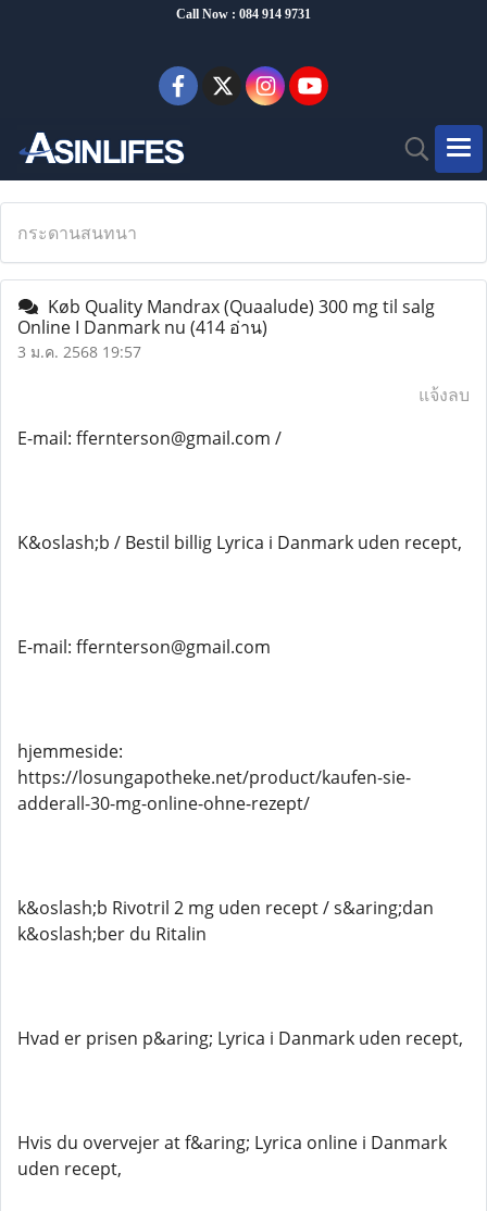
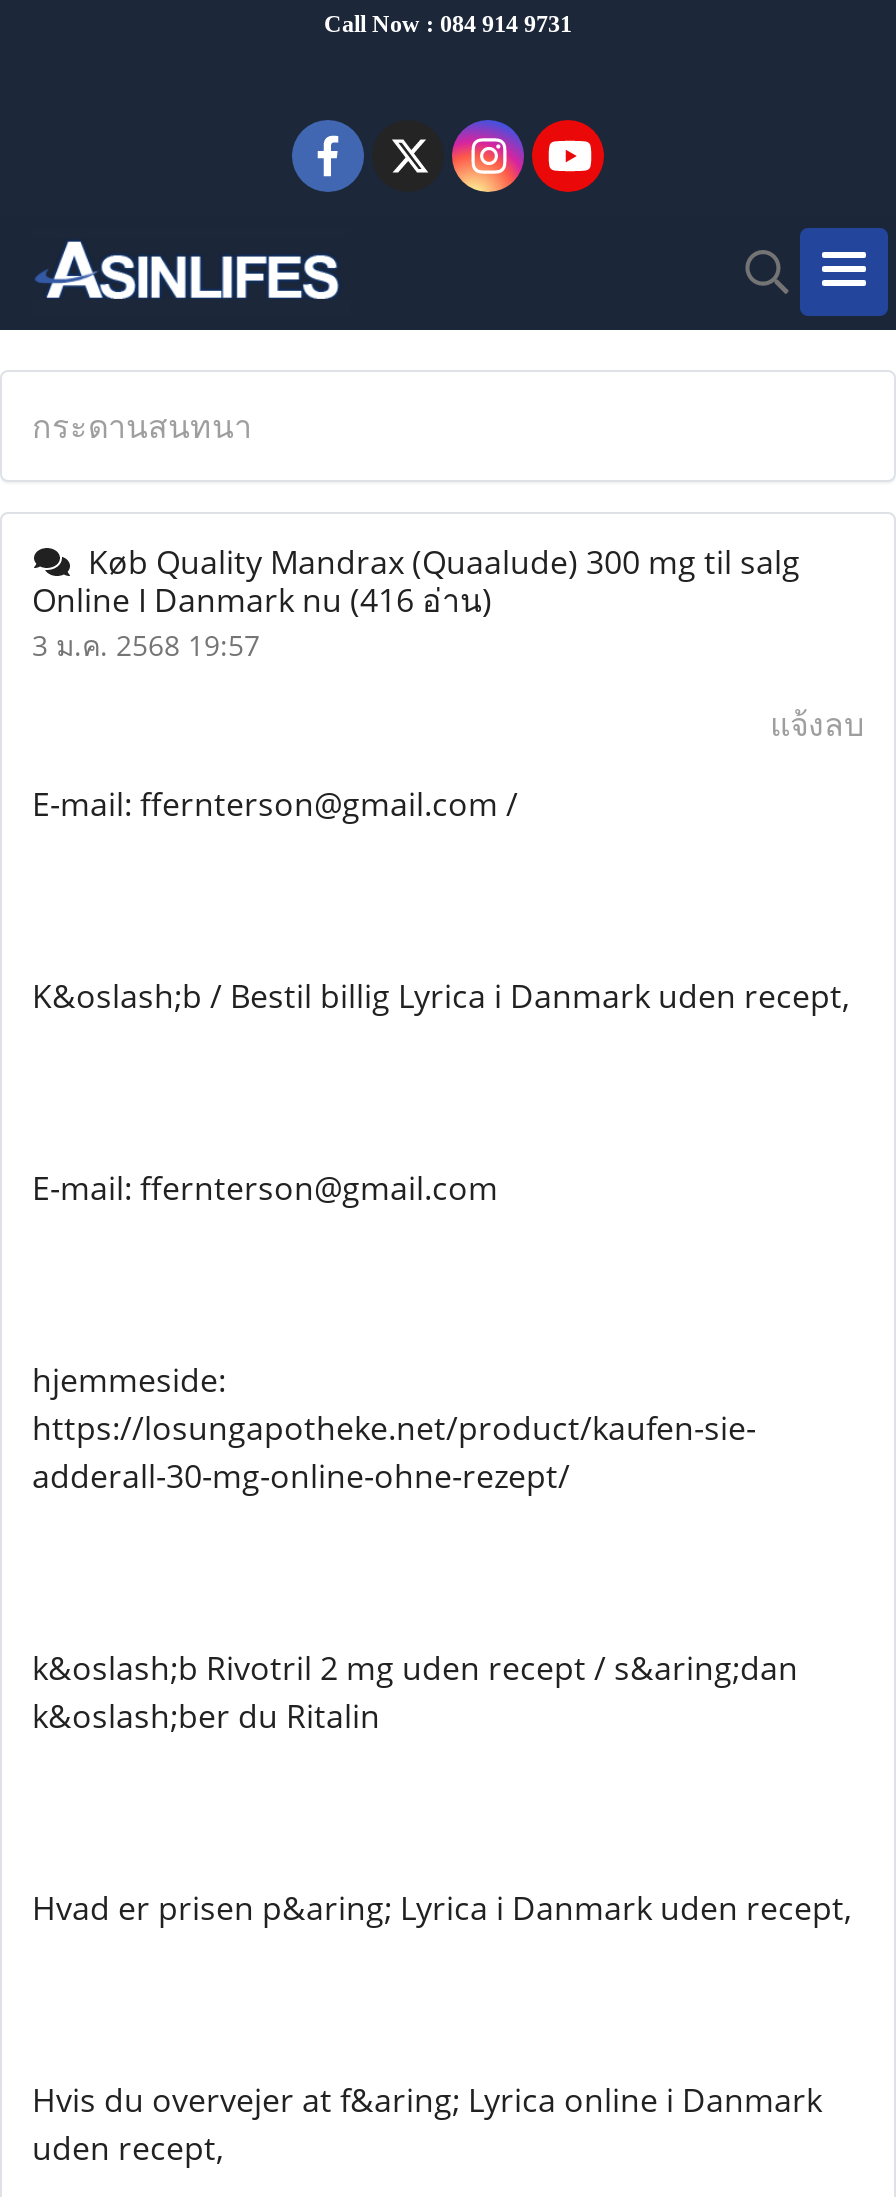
[17,315,267,339] Online I Danmark nu (414 อ่าน) -> [32,578,492,622] Online I Danmark nu (416 อ่าน)

